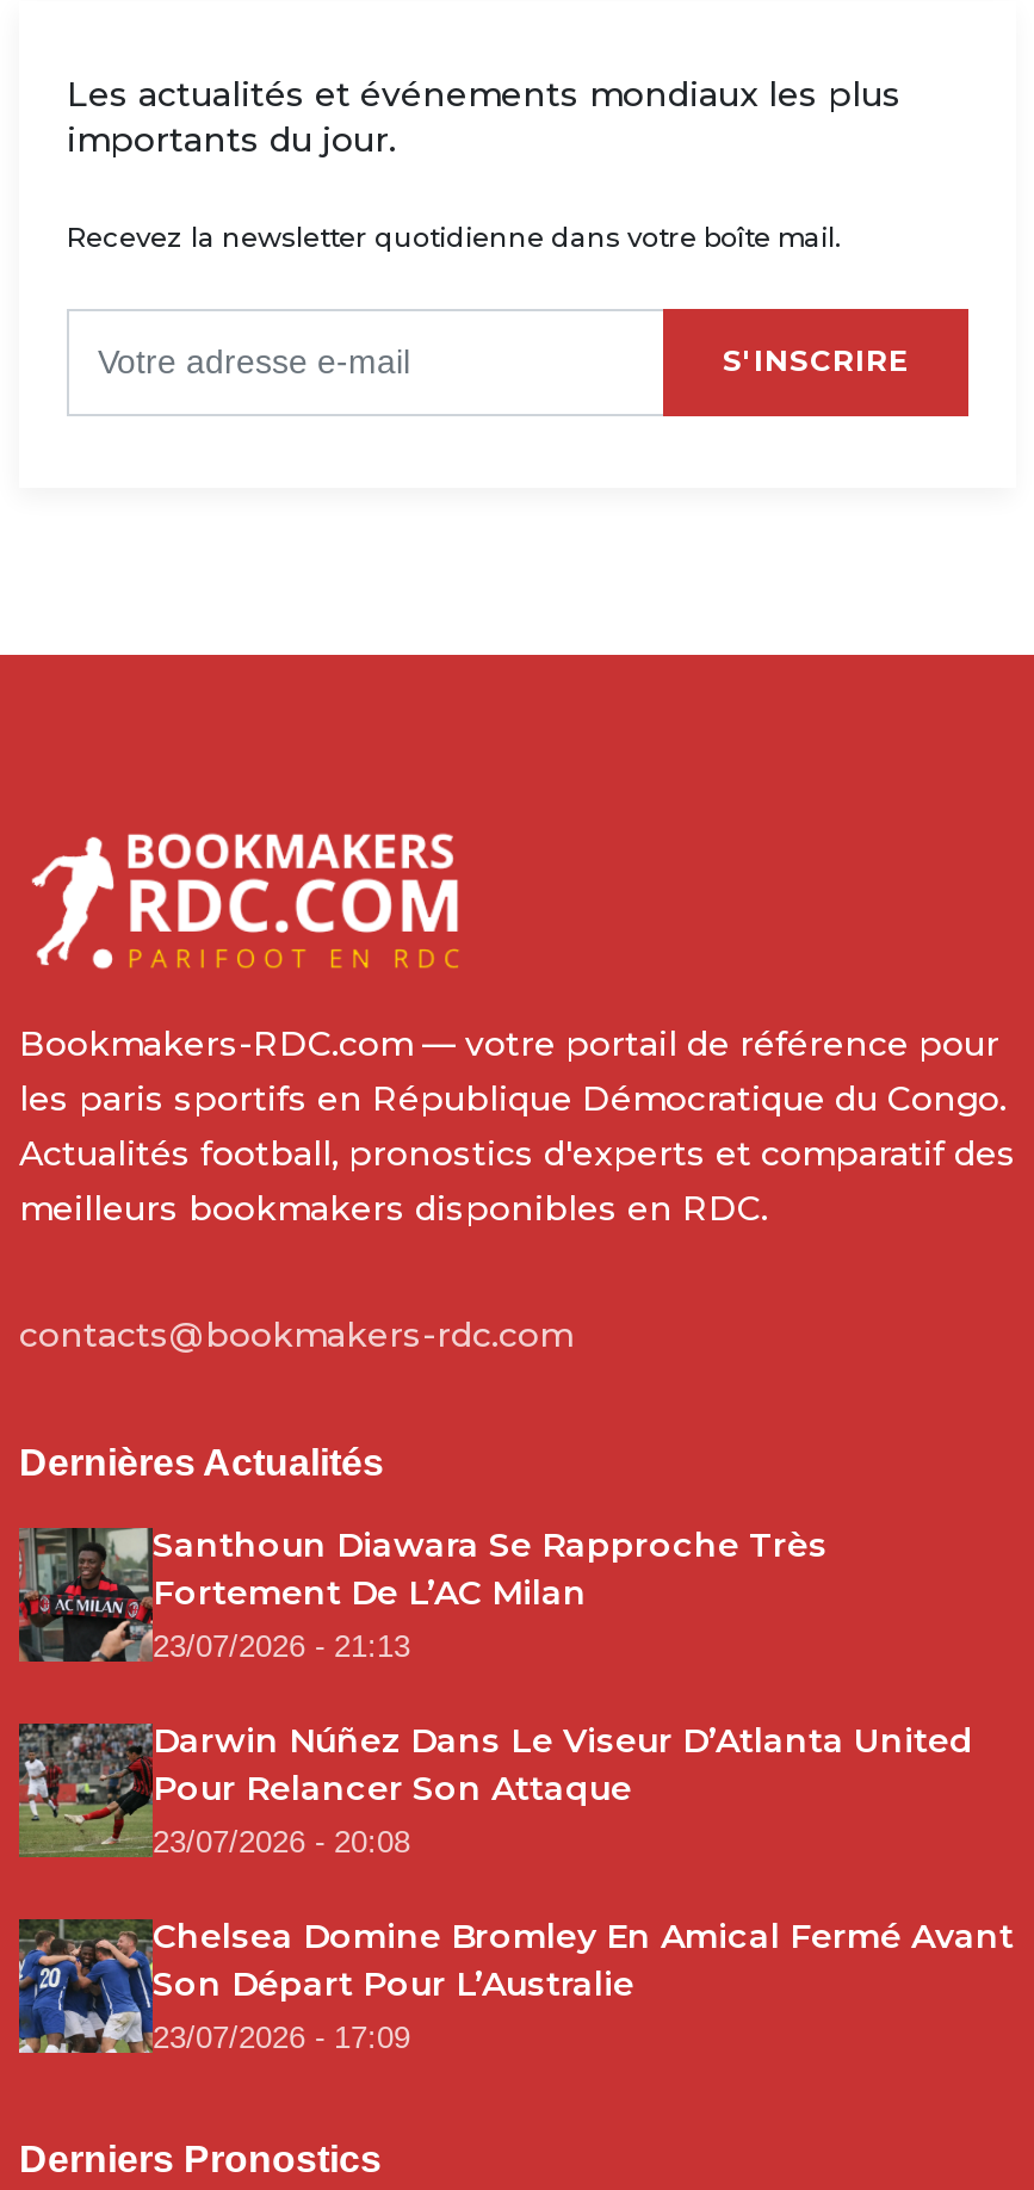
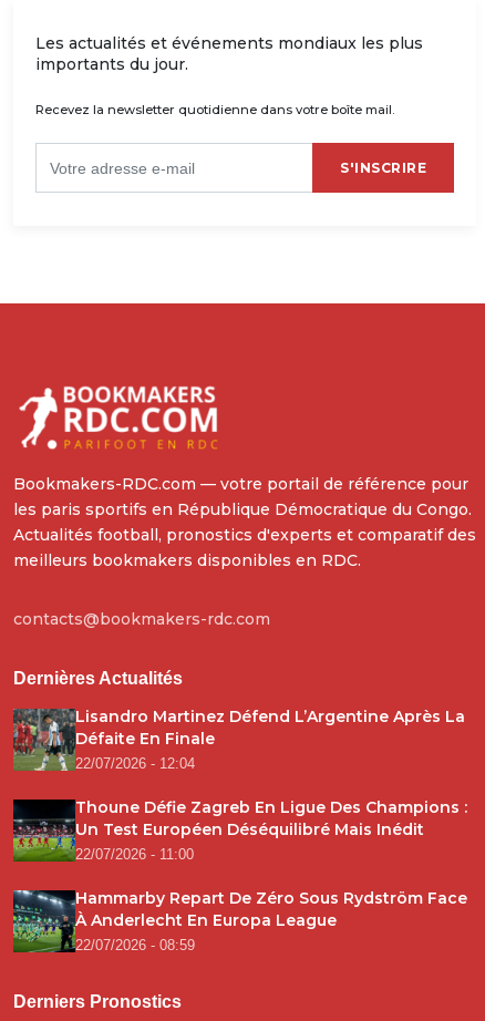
[17,1523,828,1665] [image] | Santhoun Diawara Se Rapproche Très | Fortement De L’AC Milan | 23/07/2026 - 21:13 -> [12,707,465,772] [image] | Lisandro Martinez Défend L’Argentine Après La | Défaite En Finale | 22/07/2026 - 12:04
[19,1718,973,1859] [image] | Darwin Núñez Dans Le Viseur D’Atlanta United | Pour Relancer Son Attaque | 23/07/2026 - 20:08 -> [12,797,467,863] [image] | Thoune Défie Zagreb En Ligue Des Champions : | Un Test Européen Déséquilibré Mais Inédit | 22/07/2026 - 11:00
[17,1914,1014,2056] [image] | Chelsea Domine Bromley En Amical Fermé Avant | Son Départ Pour L’Australie | 23/07/2026 - 17:09 -> [12,888,467,954] [image] | Hammarby Repart De Zéro Sous Rydström Face | À Anderlecht En Europa League | 22/07/2026 - 08:59

